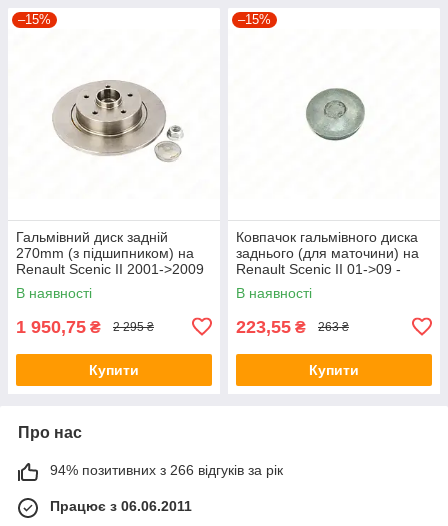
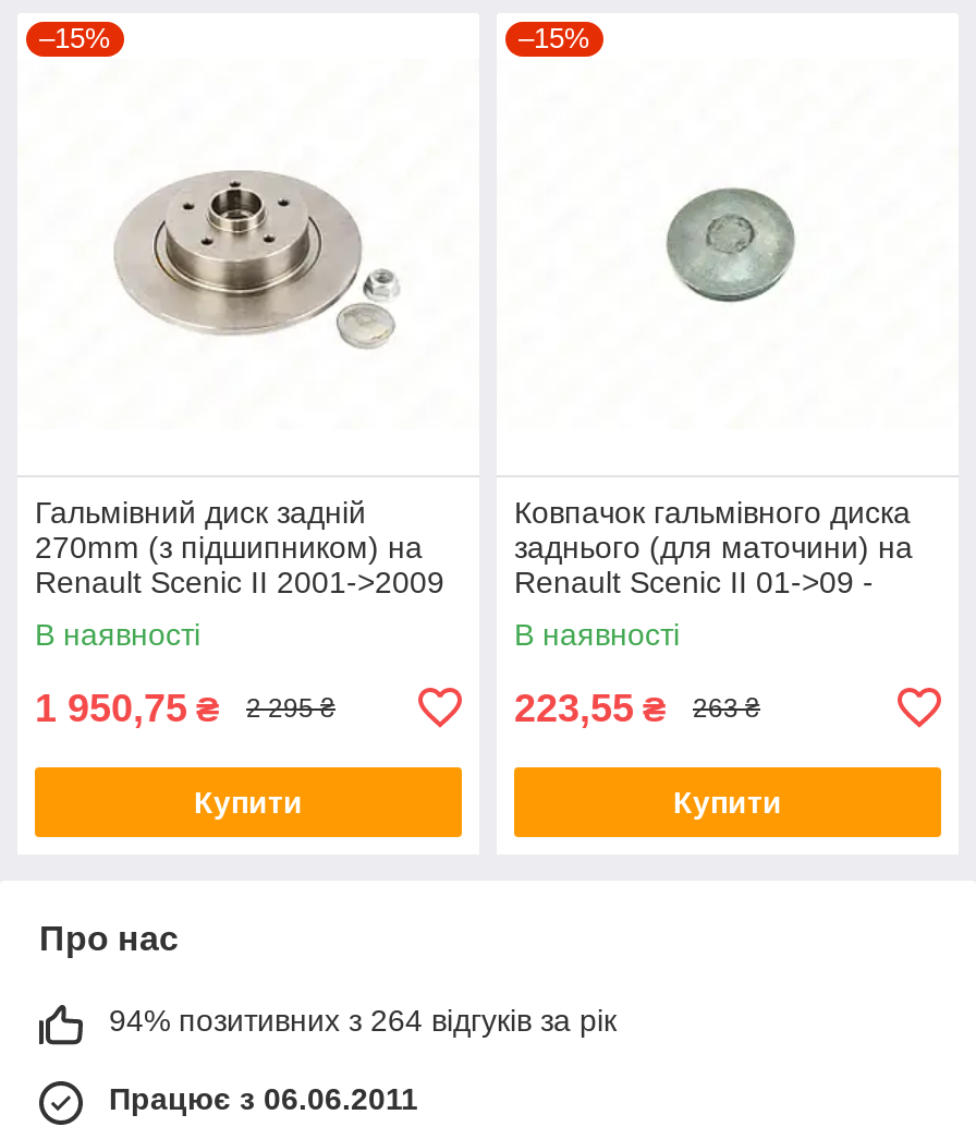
[50,462,283,478] 94% позитивних з 266 відгуків за рік -> [109,1002,617,1037] 94% позитивних з 264 відгуків за рік

